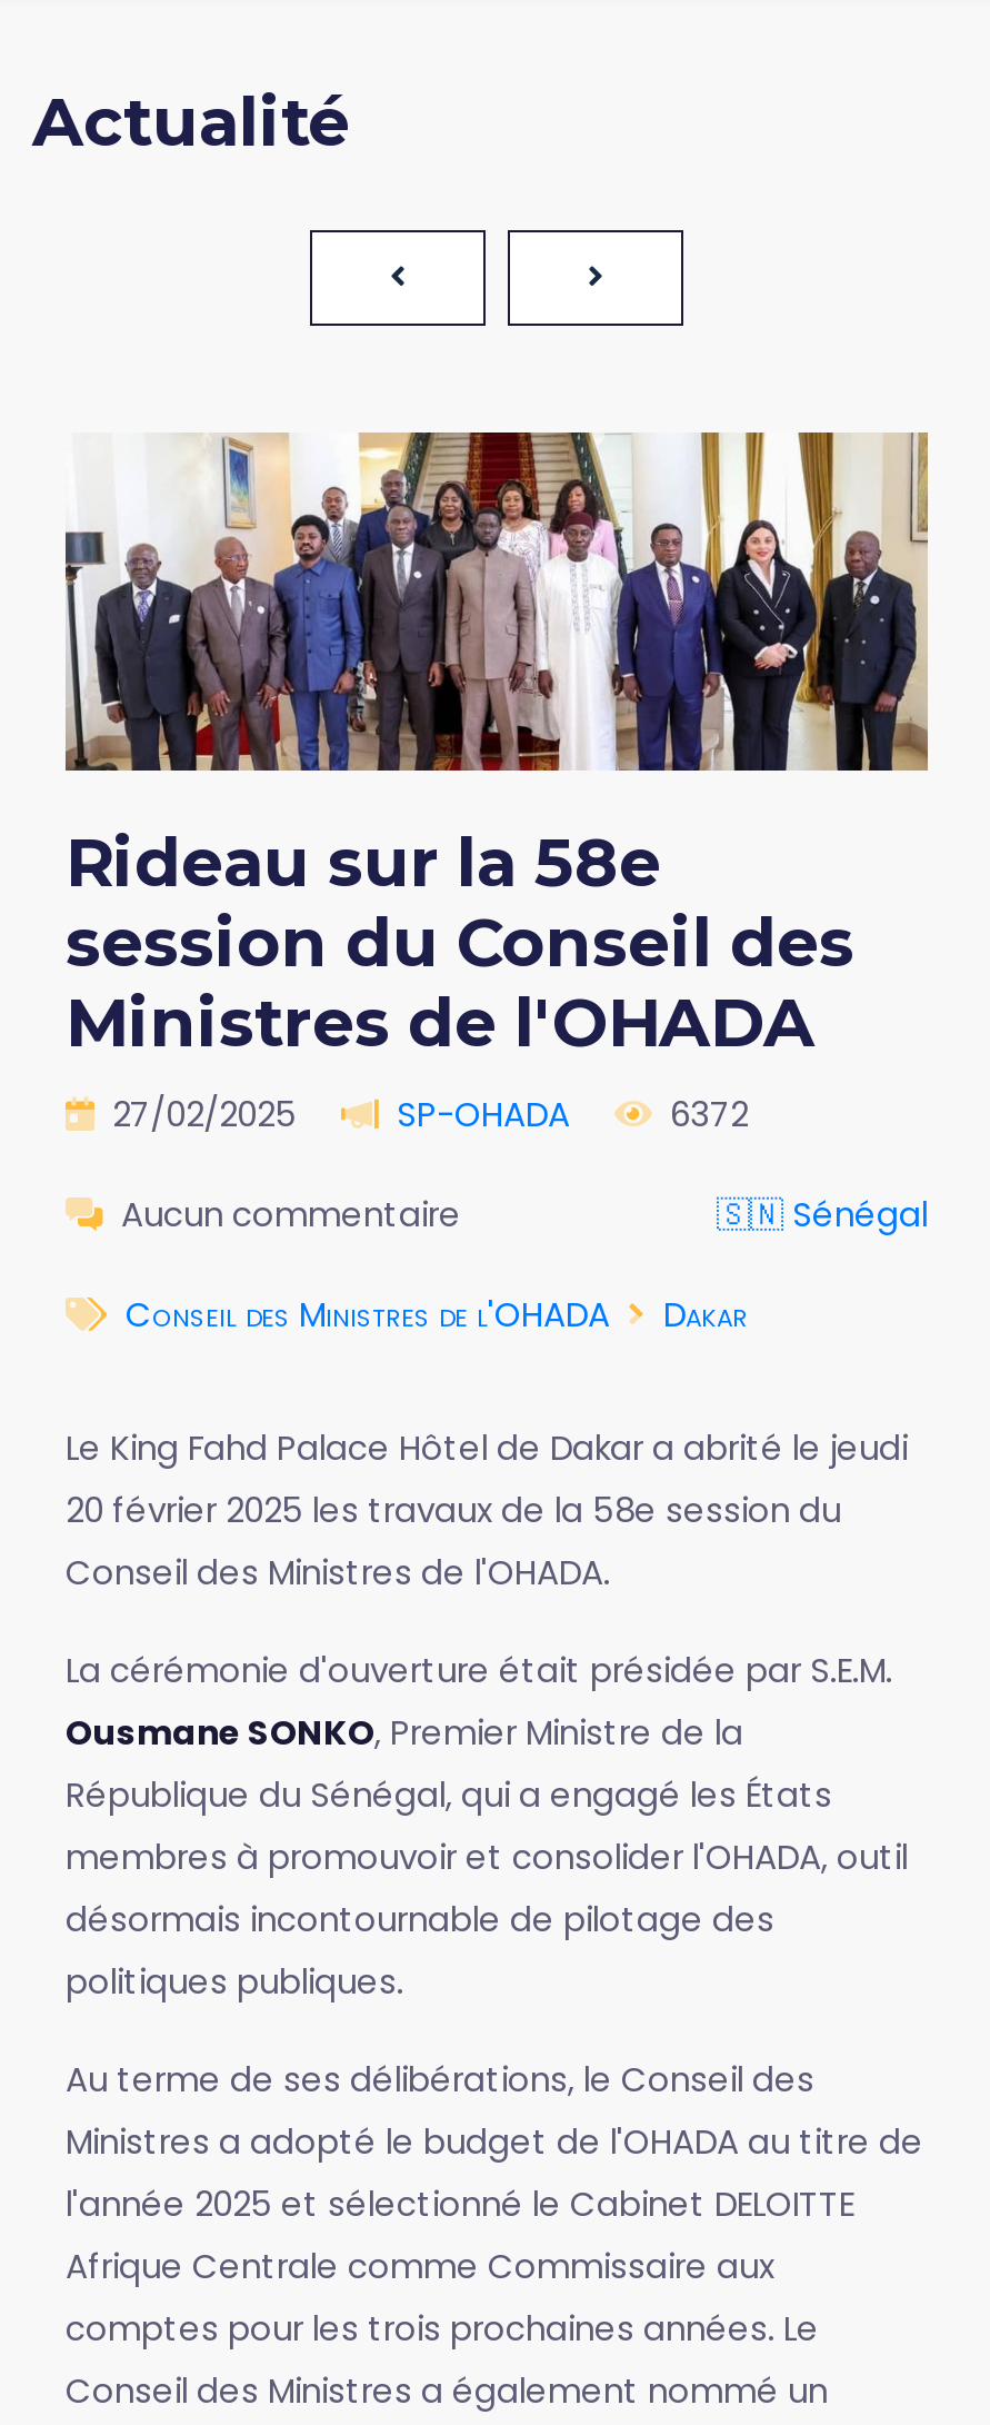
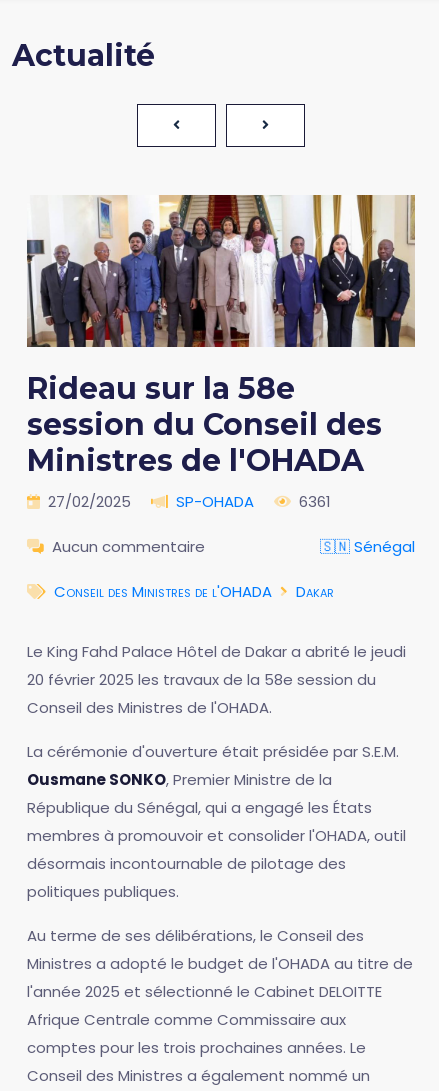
[670,1090,748,1137] 6372 -> [299,491,331,512] 6361

